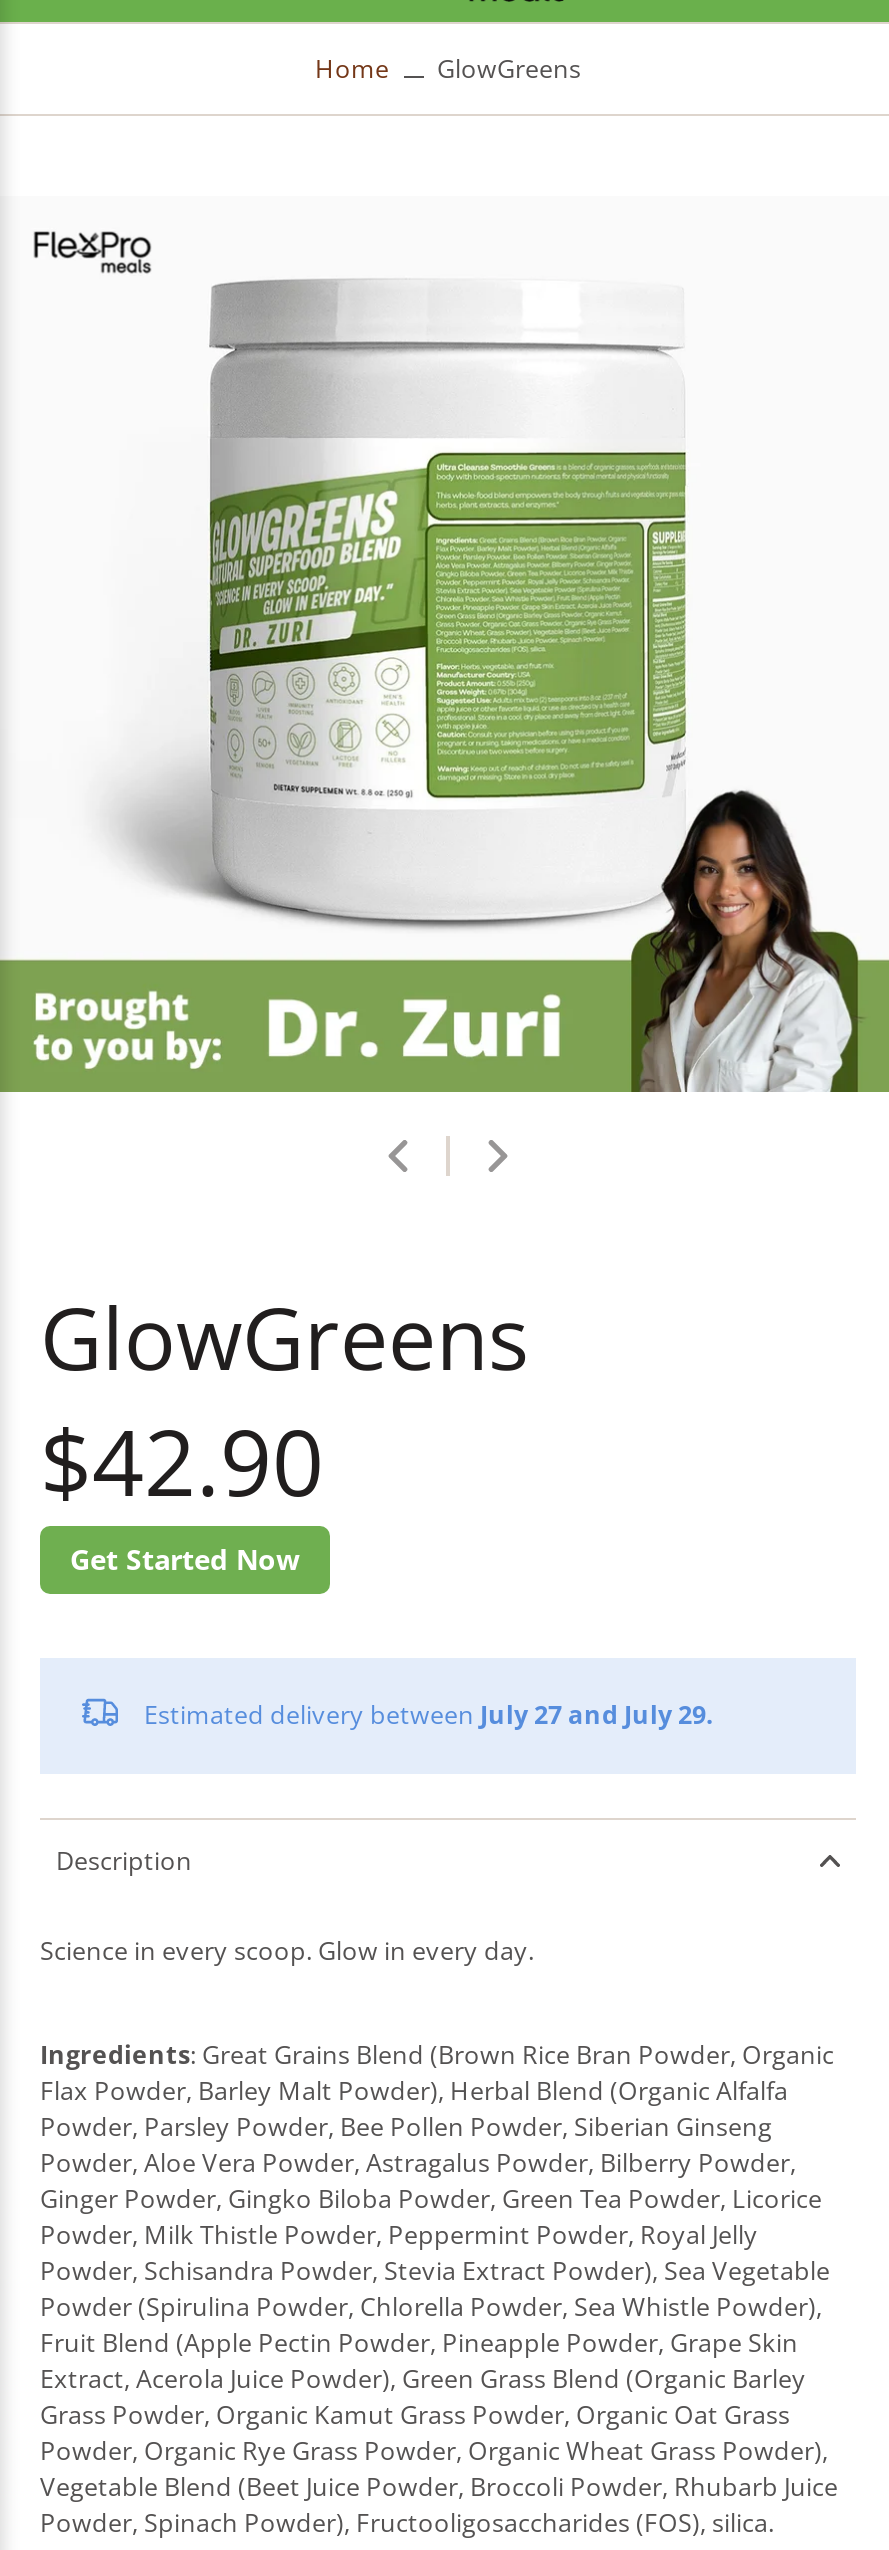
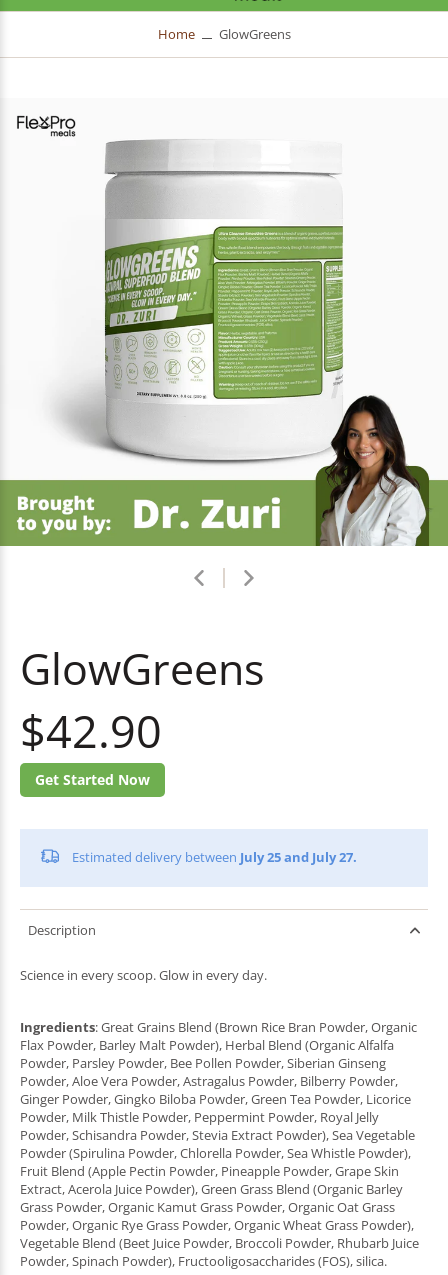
[144,1698,714,1732] Estimated delivery between July 27 and July 29. -> [72,849,357,866] Estimated delivery between July 25 and July 27.

